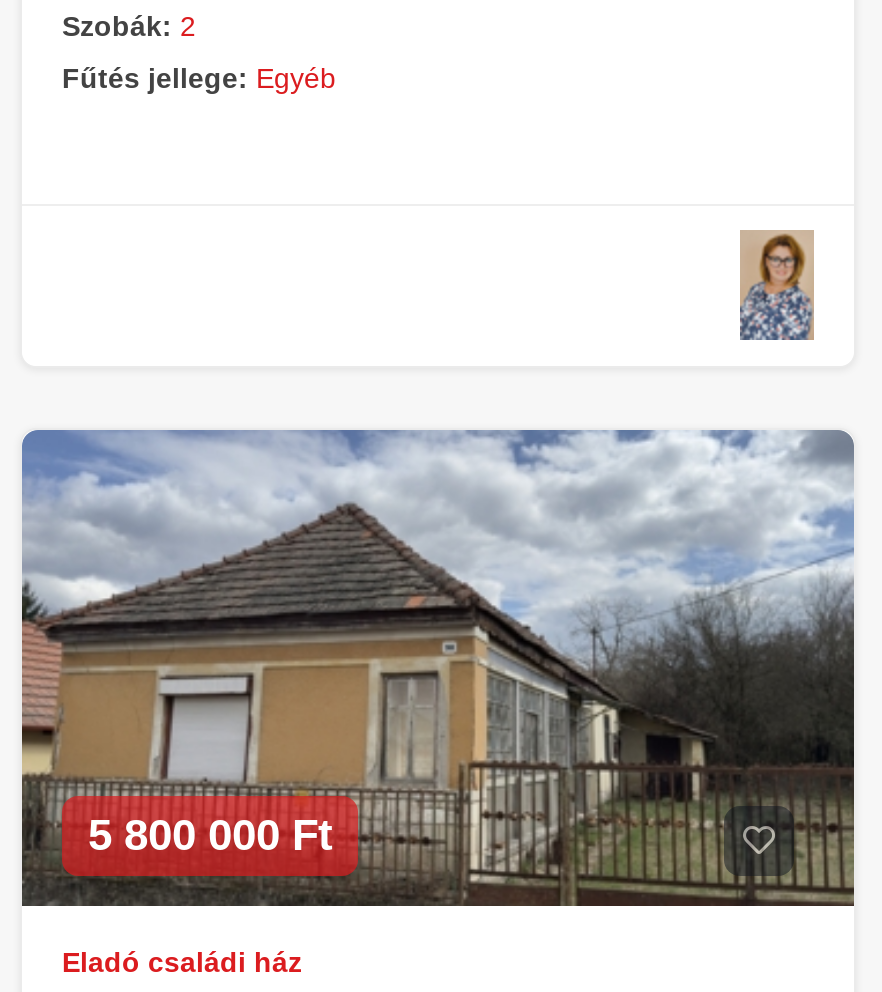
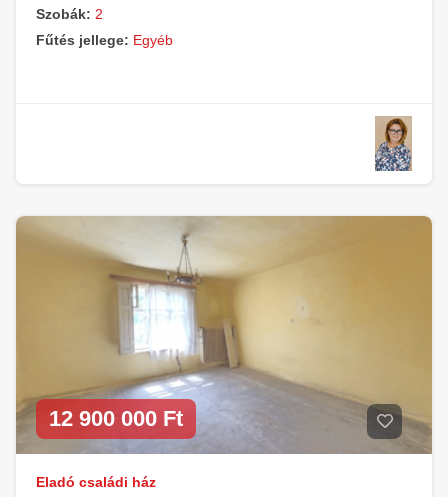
[20,428,856,908] [image] | 5 800 000 Ft -> [15,215,433,455] [image] | 12 900 000 Ft

